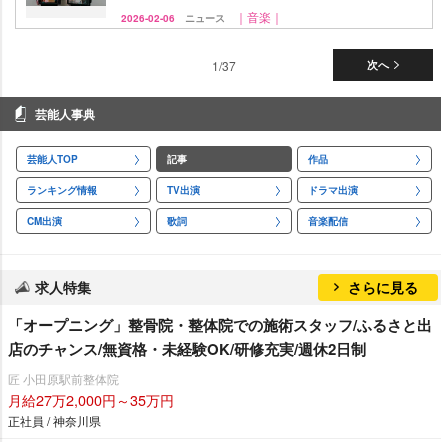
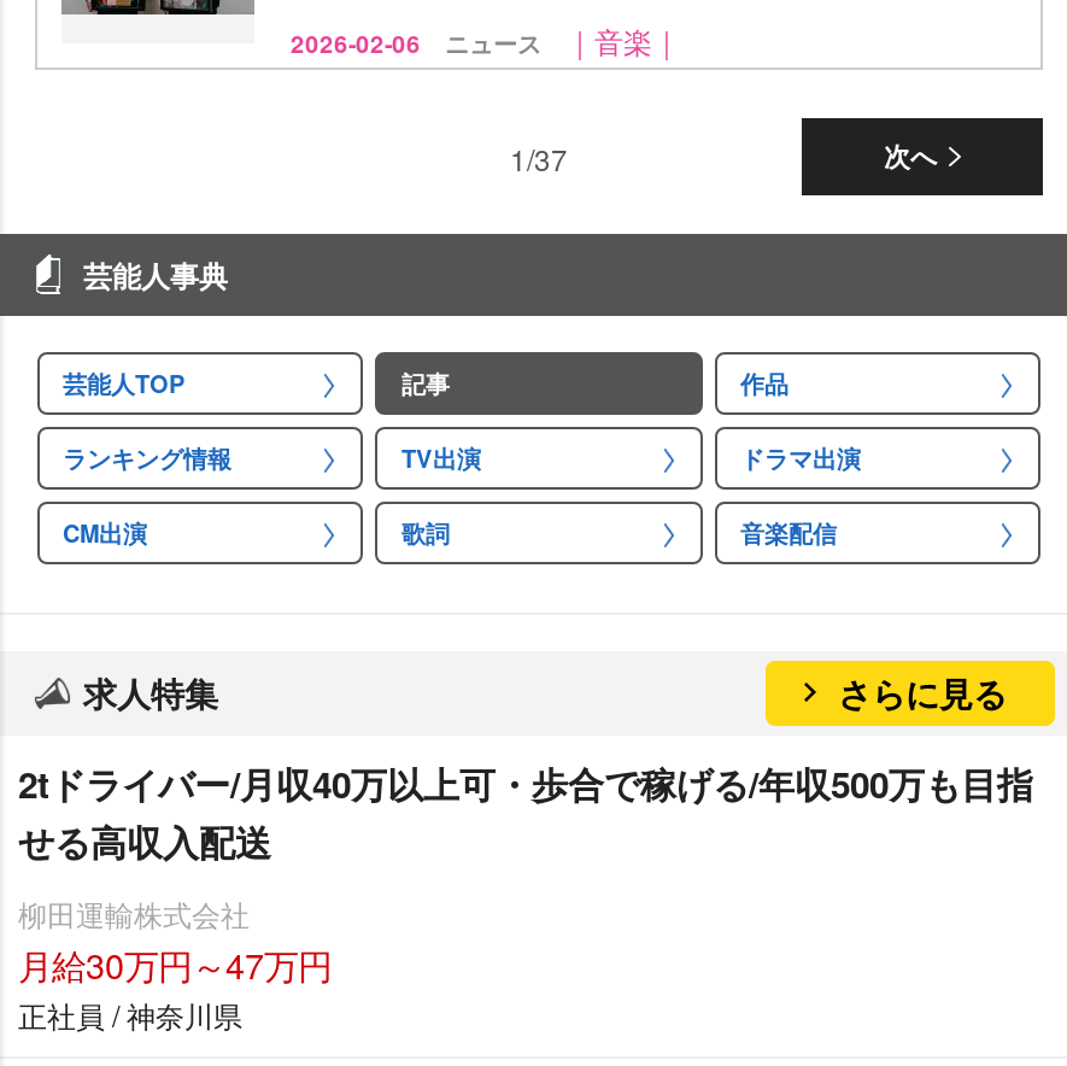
[8,314,432,360] 「オープニング」整骨院・整体院での施術スタッフ/ふるさと出 | 店のチャンス/無資格・未経験OK/研修充実/週休2日制 -> [18,757,1033,868] 2tドライバー/月収40万以上可・歩合で稼げる/年収500万も目指 | せる高収入配送
[8,370,174,410] 匠 小田原駅前整体院 | 月給27万2,000円～35万円 -> [18,892,332,989] 柳田運輸株式会社 | 月給30万円～47万円

